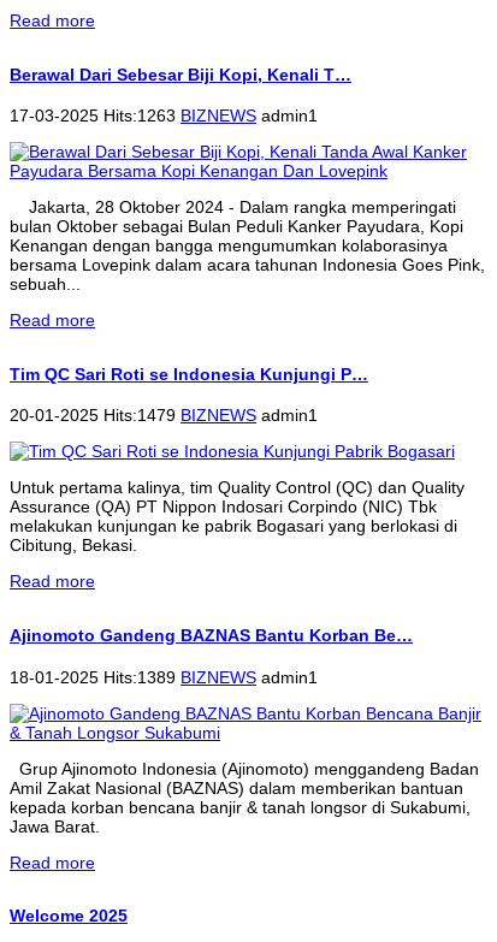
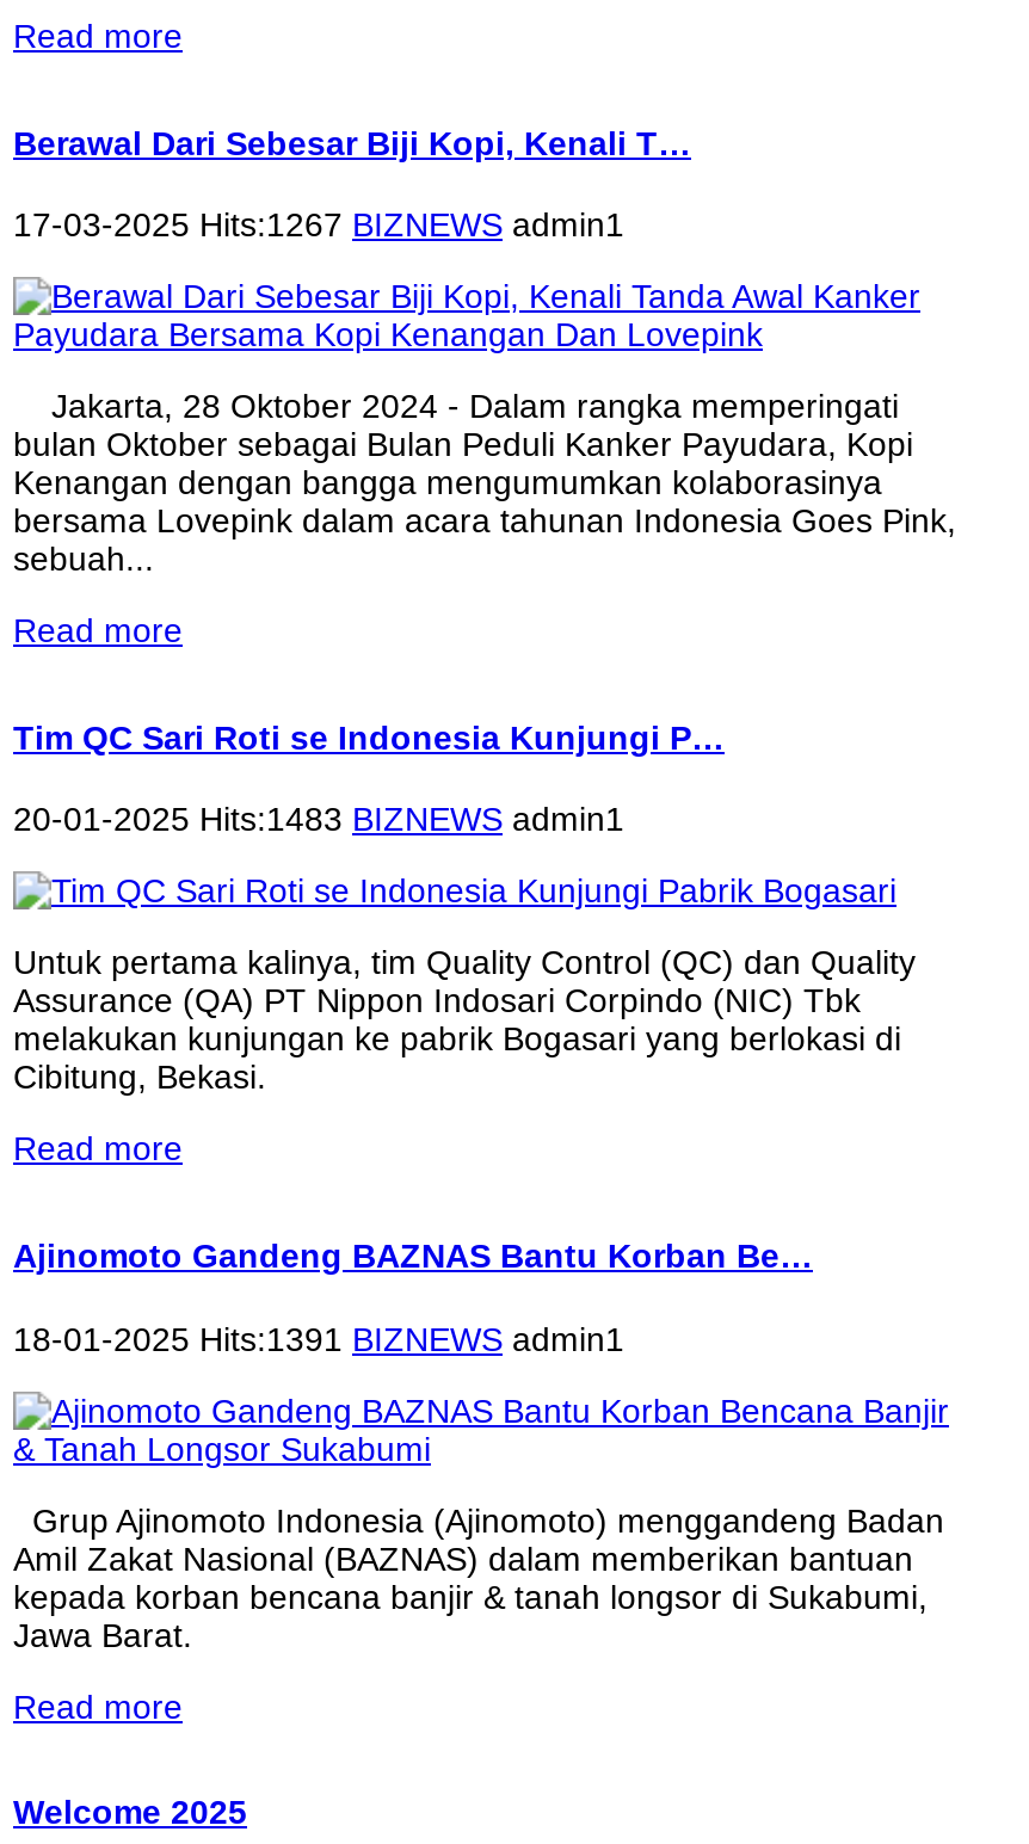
[10,106,318,125] 17-03-2025 Hits:1263 BIZNEWS admin1 -> [13,206,624,244] 17-03-2025 Hits:1267 BIZNEWS admin1
[10,406,318,425] 20-01-2025 Hits:1479 BIZNEWS admin1 -> [13,801,624,839] 20-01-2025 Hits:1483 BIZNEWS admin1
[10,667,318,686] 18-01-2025 Hits:1389 BIZNEWS admin1 -> [13,1319,624,1357] 18-01-2025 Hits:1391 BIZNEWS admin1

